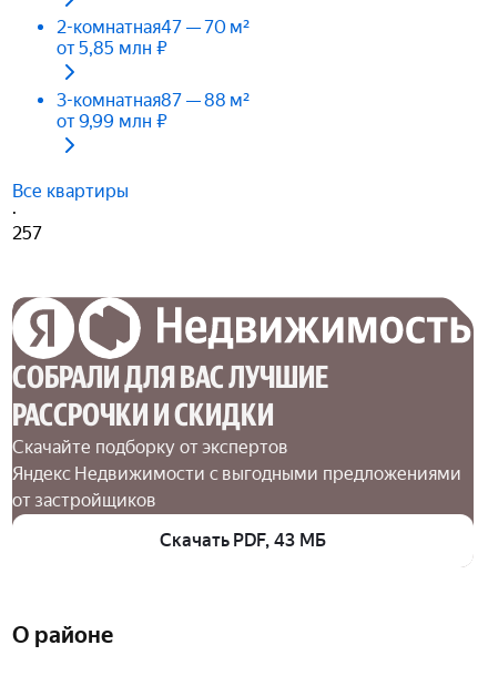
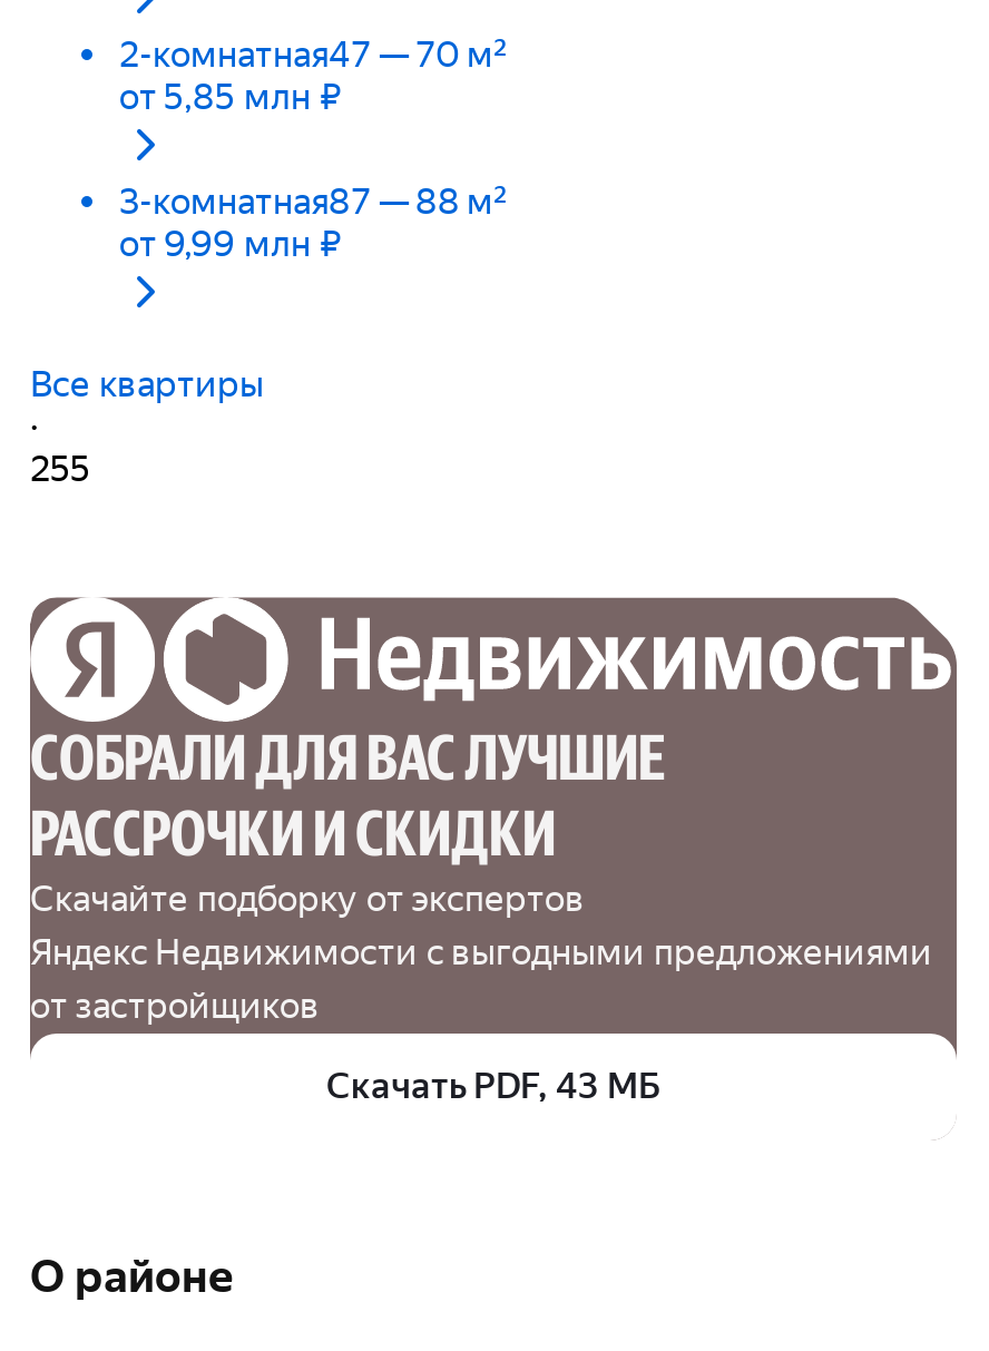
[12,223,42,244] 257 -> [30,448,90,491] 255

